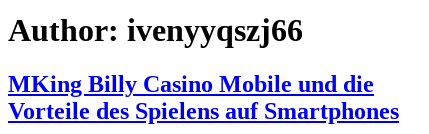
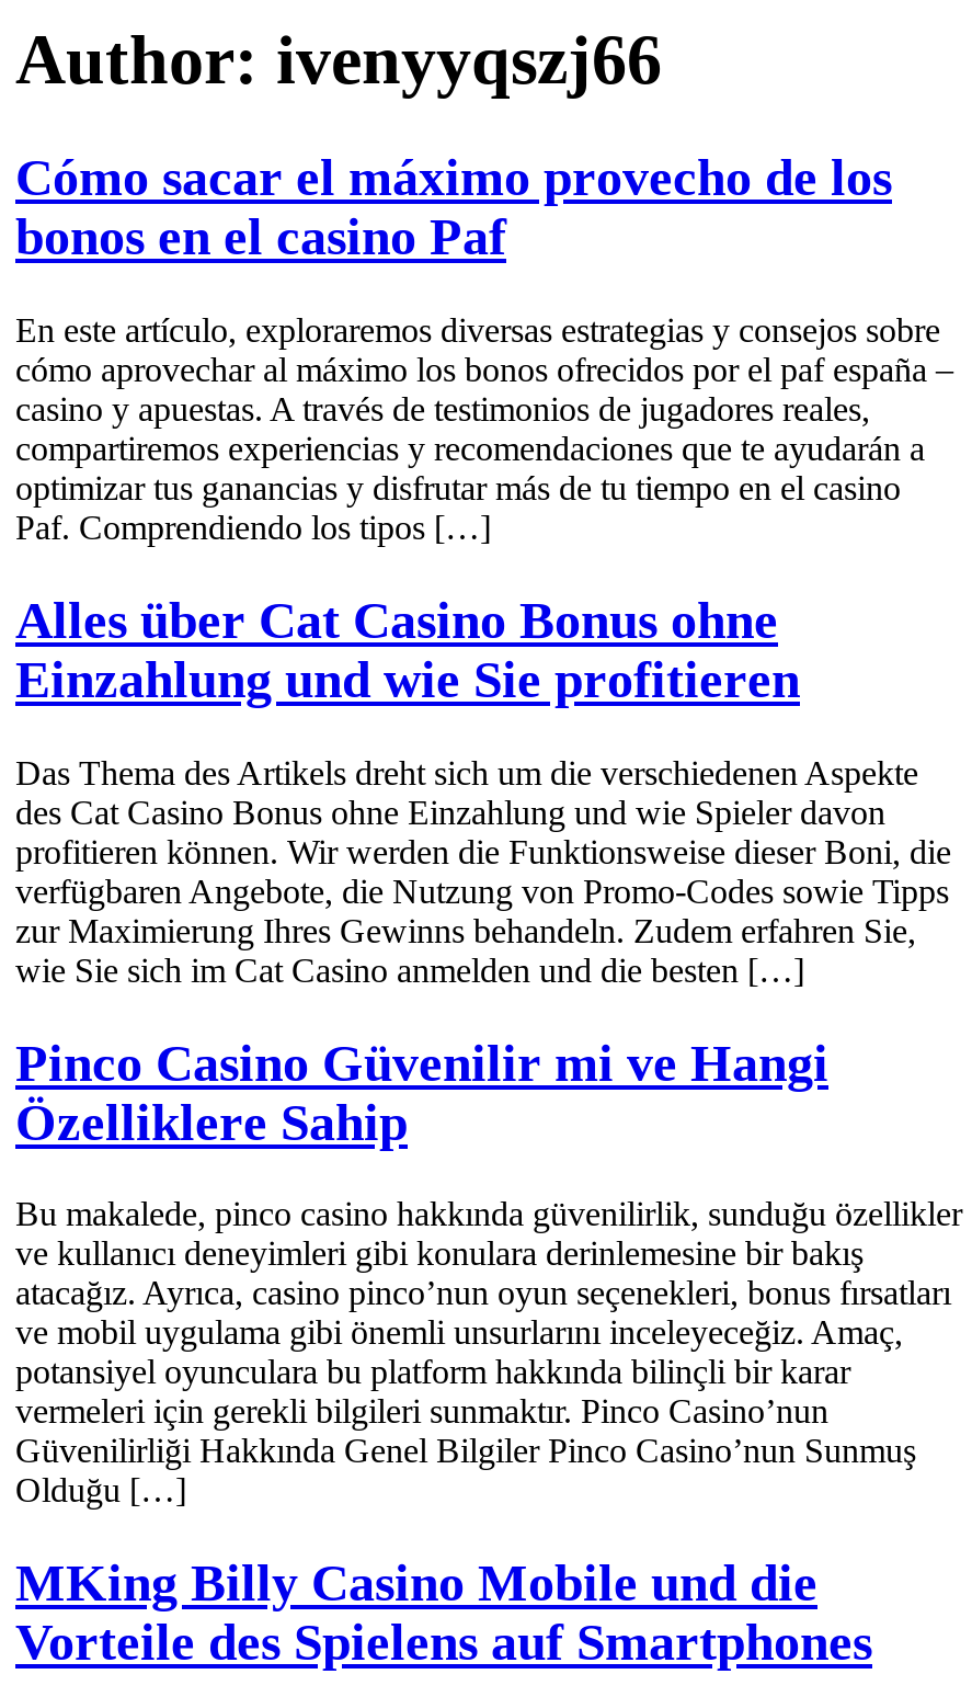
none -> [15,149,962,1509] Cómo sacar el máximo provecho de los | bonos en el casino Paf | En este artículo, exploraremos diversas estrategias y consejos sobre | cómo aprovechar al máximo los bonos ofrecidos por el paf españa – | casino y apuestas. A través de testimonios de jugadores reales, | compartiremos experiencias y recomendaciones que te ayudarán a | optimizar tus ganancias y disfrutar más de tu tiempo en el casino | Paf. Comprendiendo los tipos […] | Alles über Cat Casino Bonus ohne | Einzahlung und wie Sie profitieren | Das Thema des Artikels dreht sich um die verschiedenen Aspekte | des Cat Casino Bonus ohne Einzahlung und wie Spieler davon | profitieren können. Wir werden die Funktionsweise dieser Boni, die | verfügbaren Angebote, die Nutzung von Promo-Codes sowie Tipps | zur Maximierung Ihres Gewinns behandeln. Zudem erfahren Sie, | wie Sie sich im Cat Casino anmelden und die besten […] | Pinco Casino Güvenilir mi ve Hangi | Özelliklere Sahip | Bu makalede, pinco casino hakkında güvenilirlik, sunduğu özellikler | ve kullanıcı deneyimleri gibi konulara derinlemesine bir bakış | atacağız. Ayrıca, casino pinco’nun oyun seçenekleri, bonus fırsatları | ve mobil uygulama gibi önemli unsurlarını inceleyeceğiz. Amaç, | potansiyel oyunculara bu platform hakkında bilinçli bir karar | vermeleri için gerekli bilgileri sunmaktır. Pinco Casino’nun | Güvenilirliği Hakkında Genel Bilgiler Pinco Casino’nun Sunmuş | Olduğu […]

